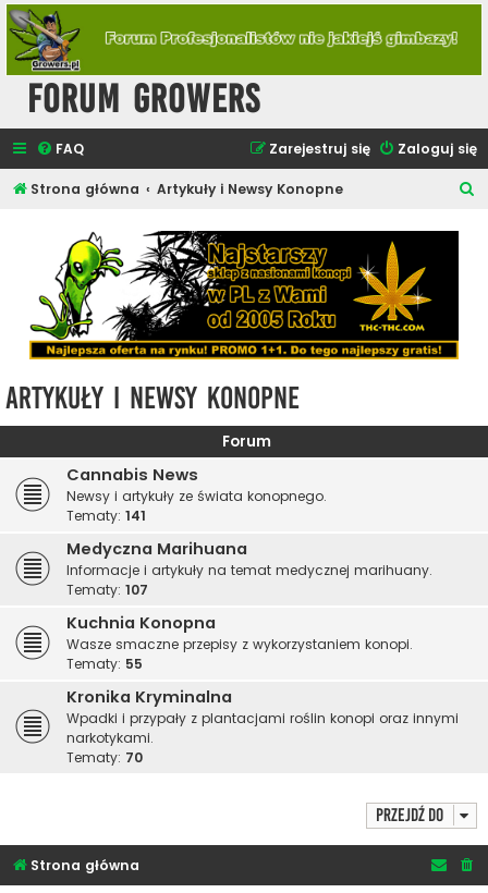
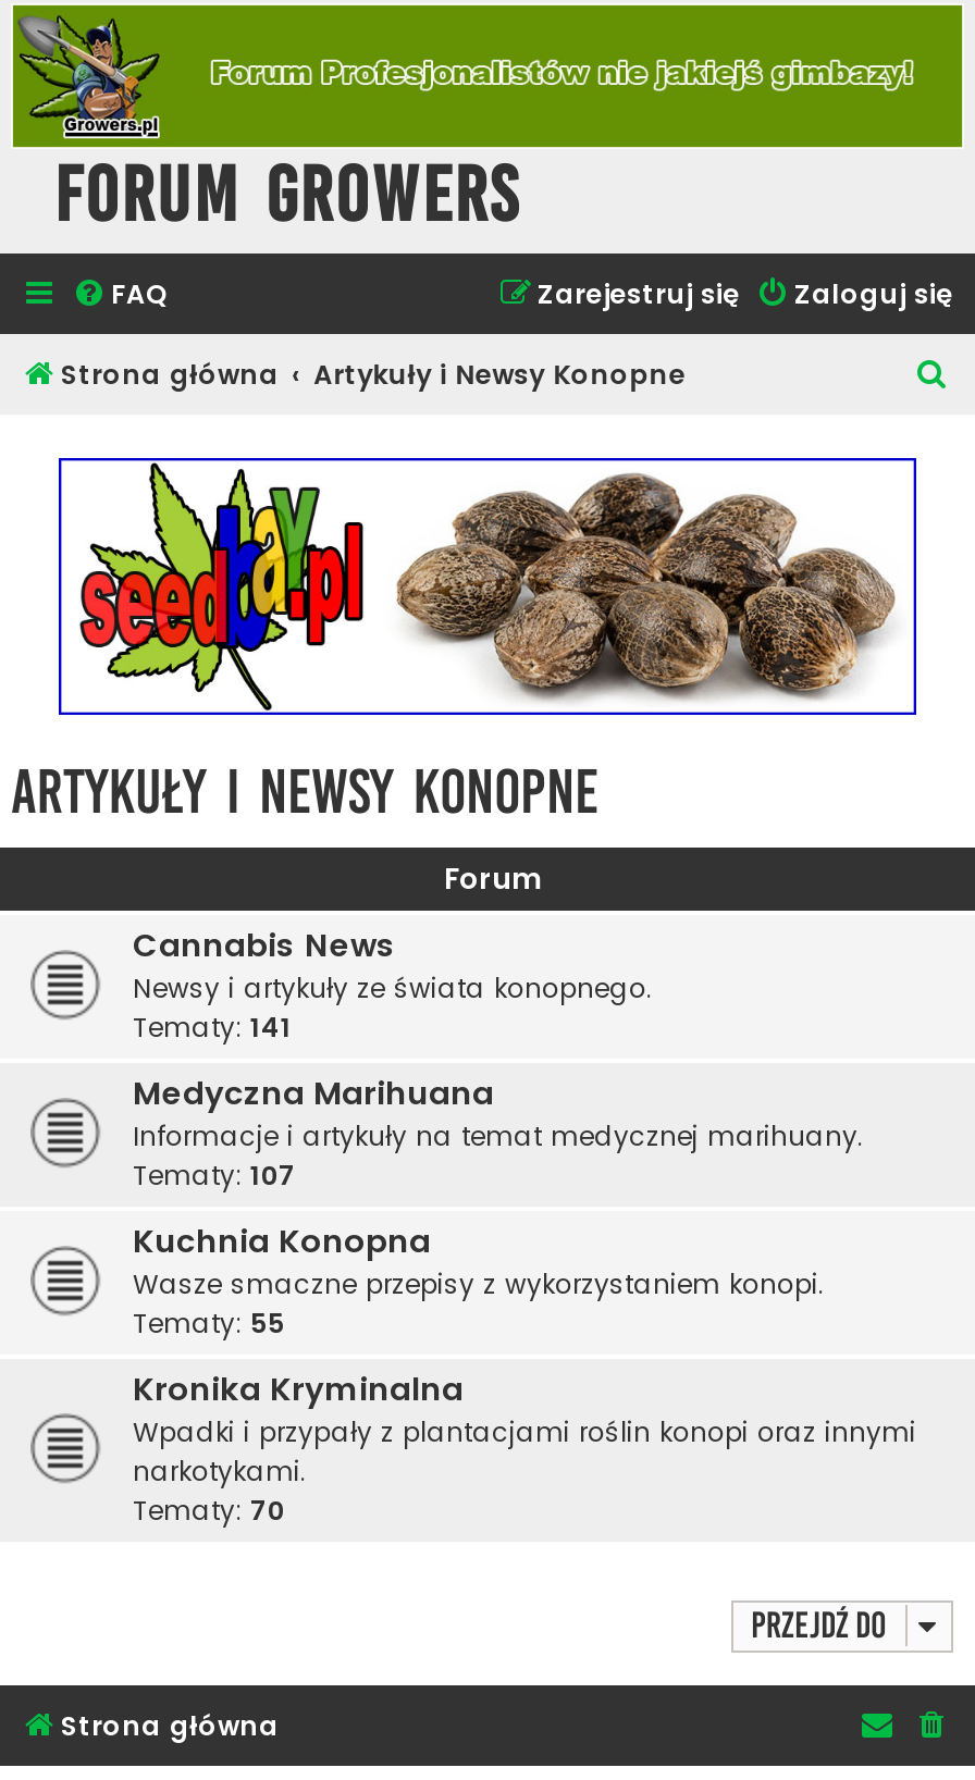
[28,230,460,360] [image] -> [57,456,918,717] [image]

